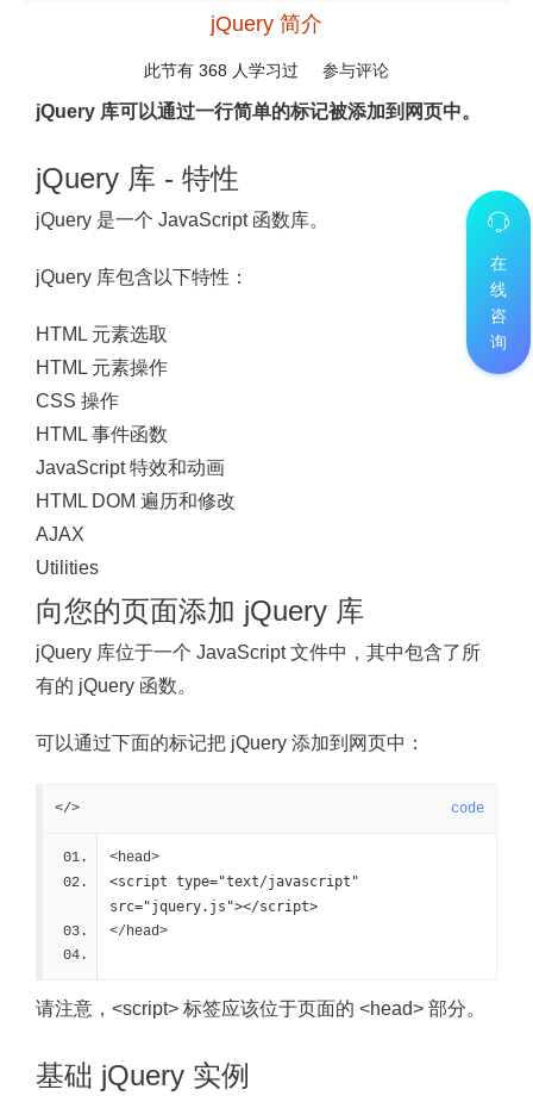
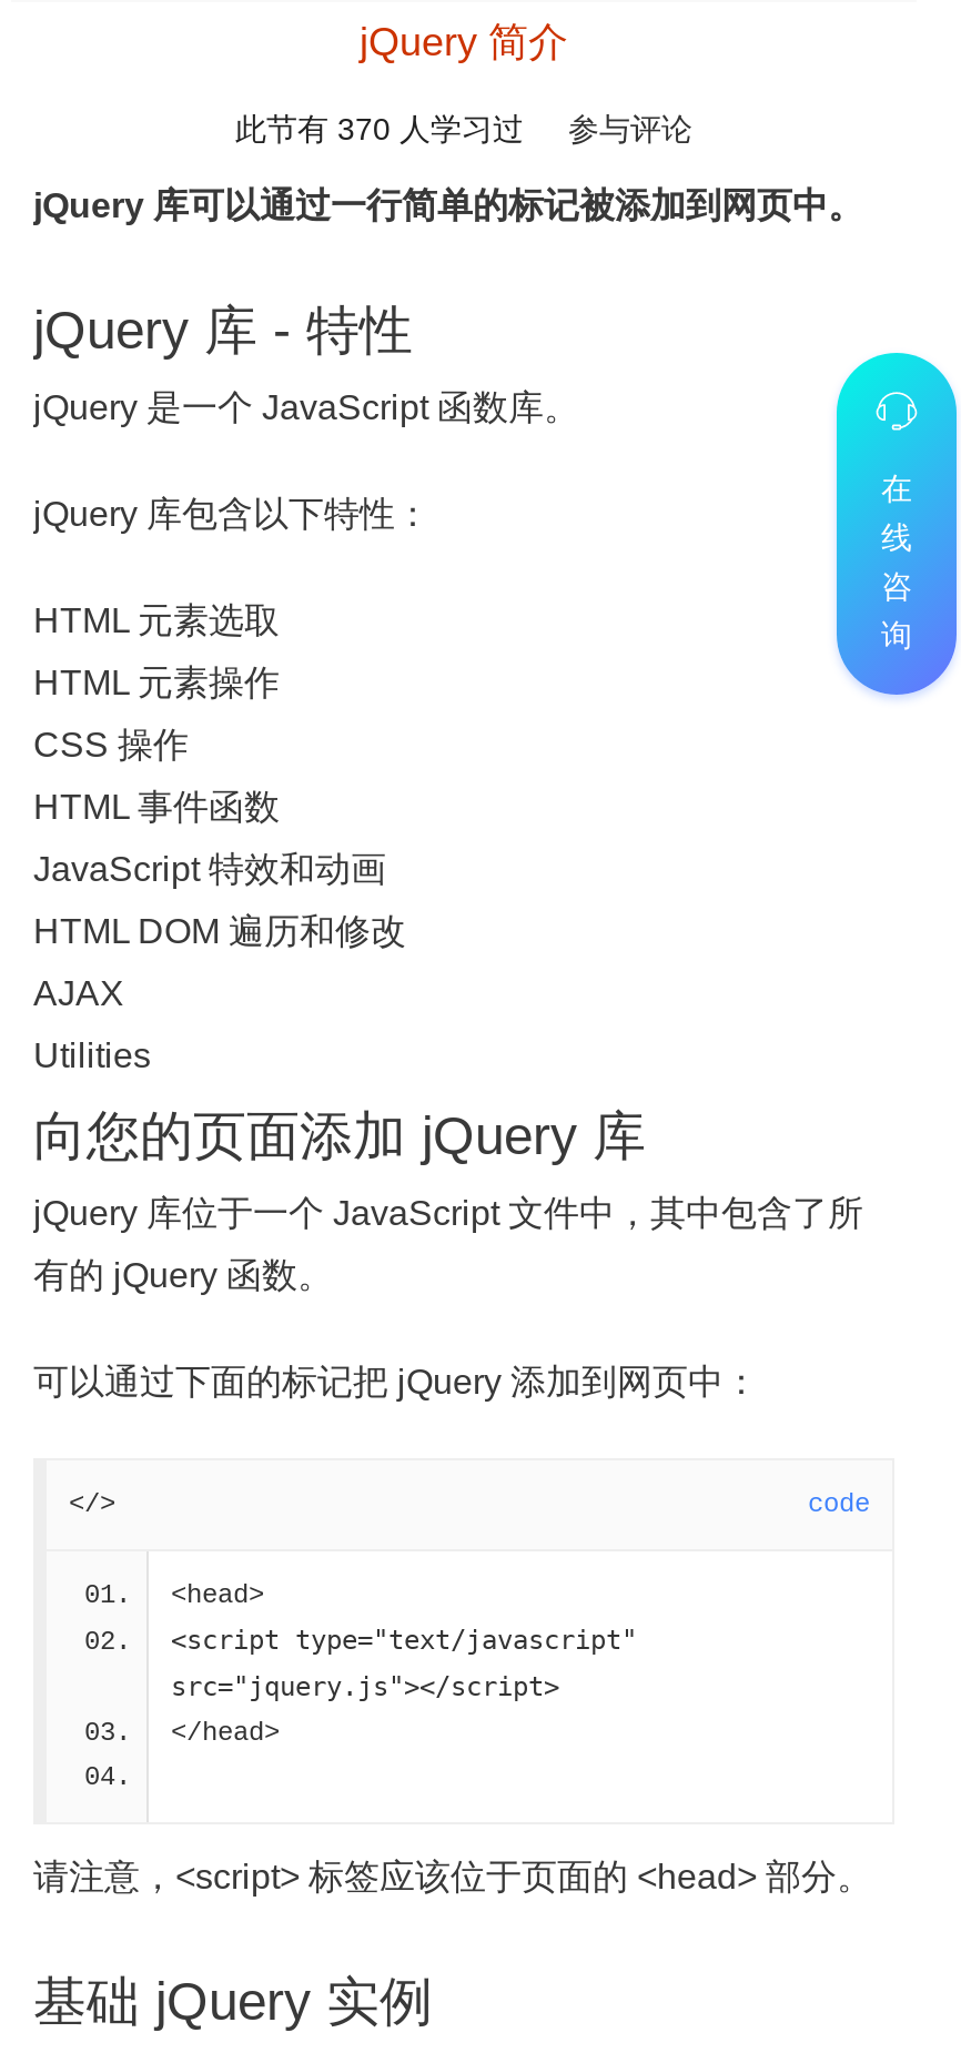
[144,61,389,80] 此节有368人学习过参与评论 -> [235,111,692,146] 此节有370人学习过参与评论

